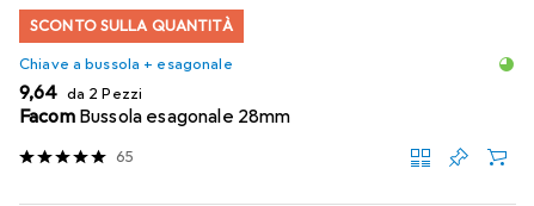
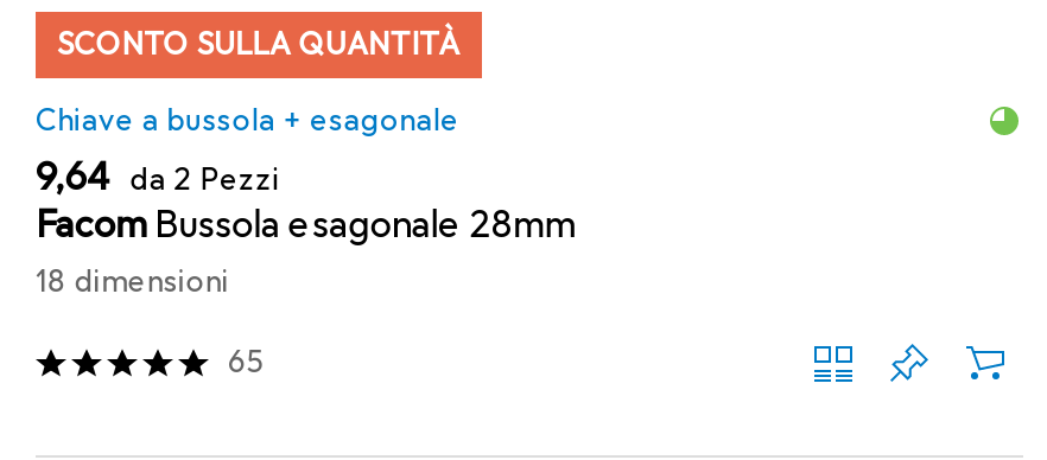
none -> [36,263,230,301] 18 dimensioni

